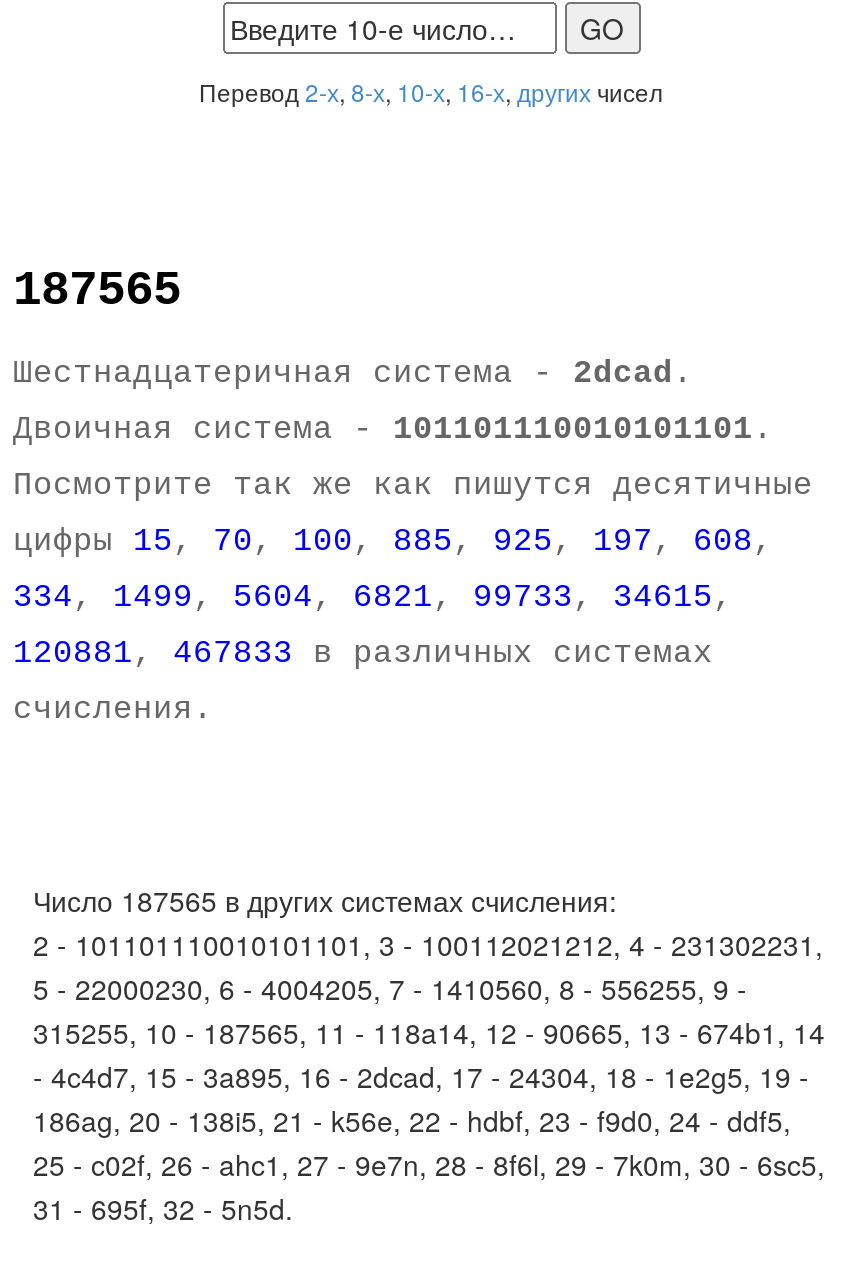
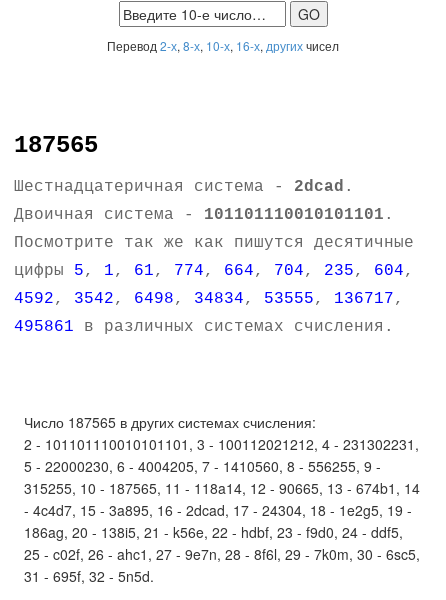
[13,524,773,728] цифры 15, 70, 100, 885, 925, 197, 608, | 334, 1499, 5604, 6821, 99733, 34615, | 120881, 467833 в различных системах | счисления. -> [14,262,414,336] цифры 5, 1, 61, 774, 664, 704, 235, 604, | 4592, 3542, 6498, 34834, 53555, 136717, | 495861 в различных системах счисления.

